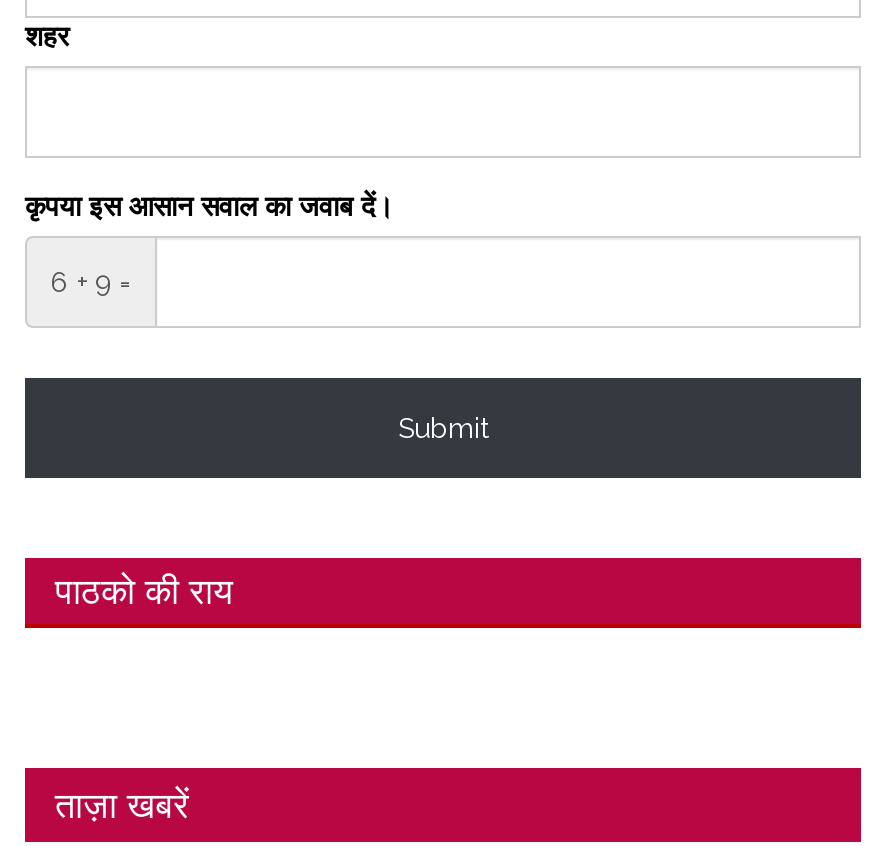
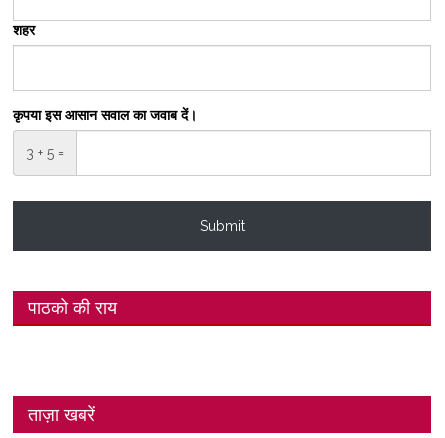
[51,266,131,298] 6 + 9 = -> [26,145,64,161] 3 + 5 =

